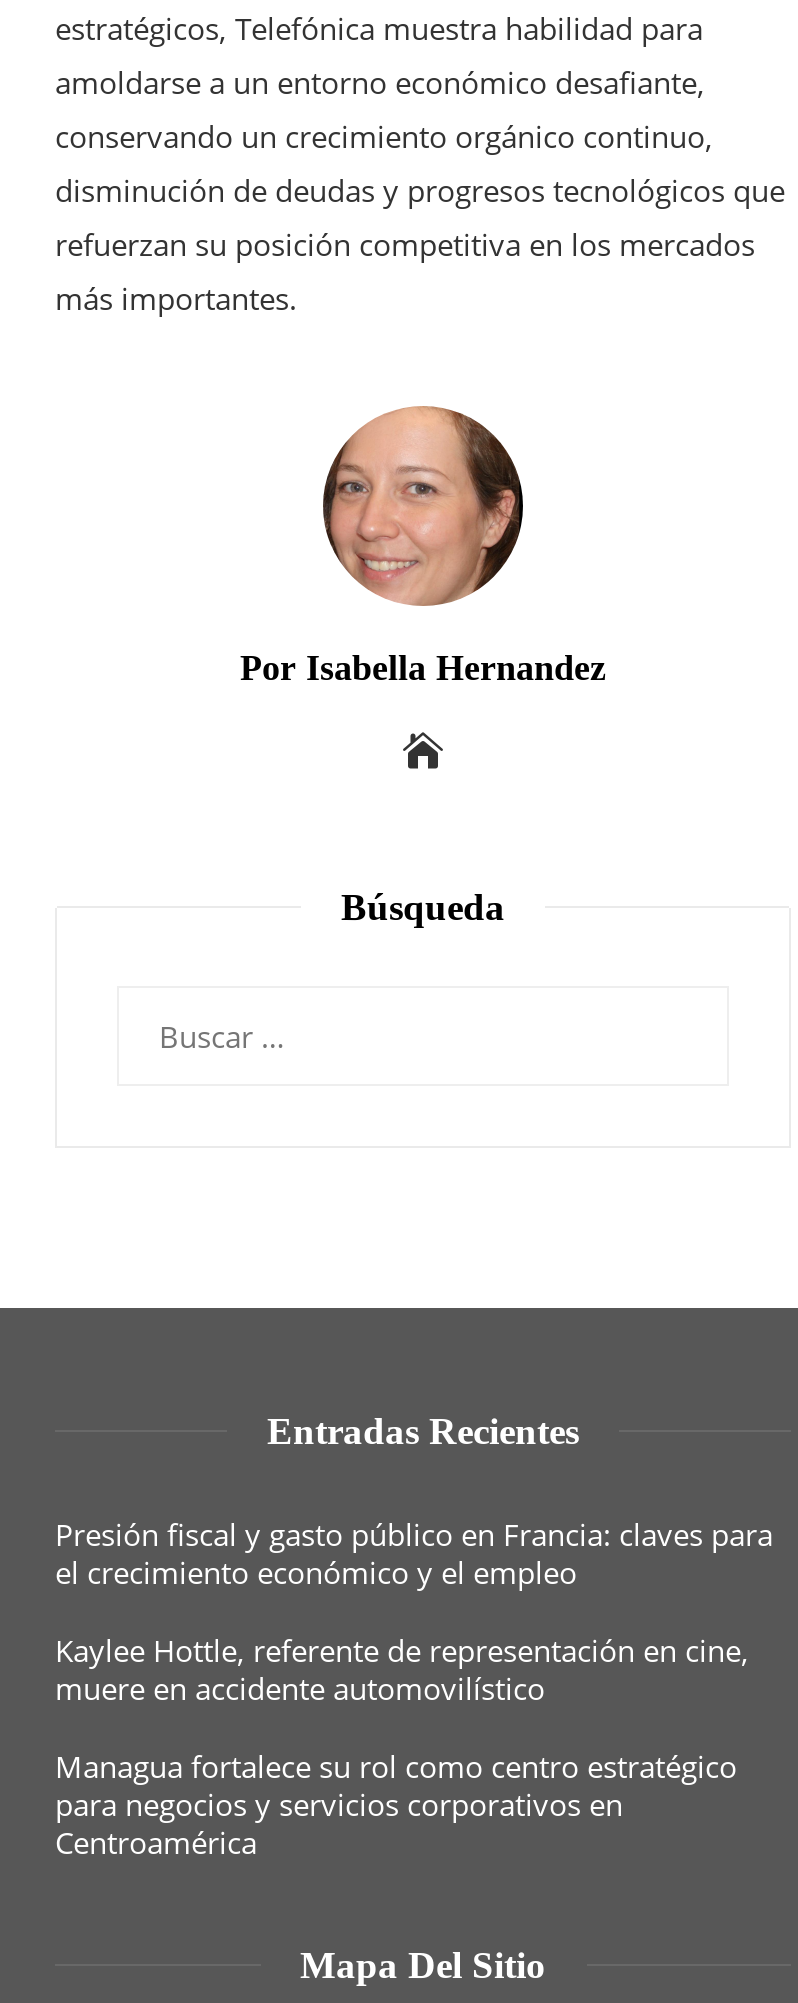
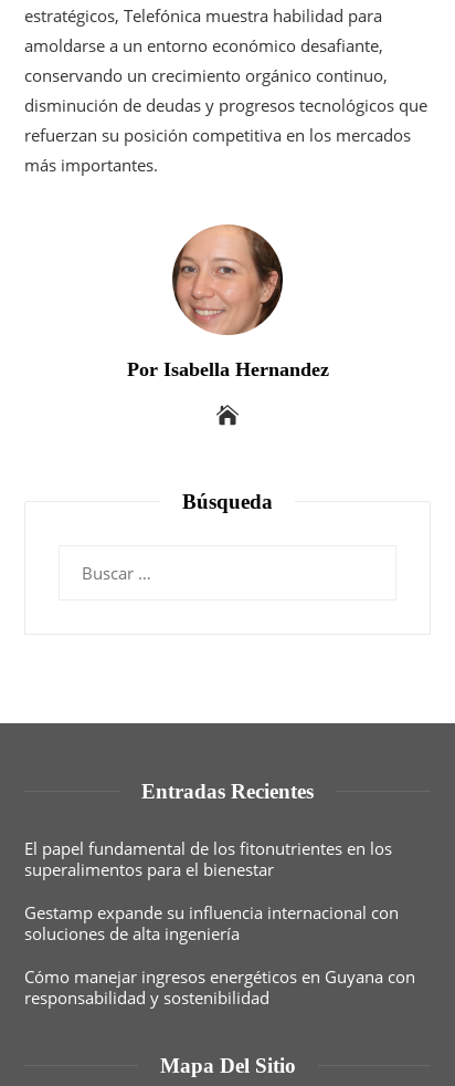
[55,1513,773,1591] Presión fiscal y gasto público en Francia: claves para | el crecimiento económico y el empleo -> [24,837,392,880] El papel fundamental de los fitonutrientes en los | superalimentos para el bienestar
[55,1629,749,1707] Kaylee Hottle, referente de representación en cine, | muere en accidente automovilístico -> [24,901,399,944] Gestamp expande su influencia internacional con | soluciones de alta ingeniería
[55,1745,737,1861] Managua fortalece su rol como centro estratégico | para negocios y servicios corporativos en | Centroamérica -> [24,965,415,1008] Cómo manejar ingresos energéticos en Guyana con | responsabilidad y sostenibilidad

